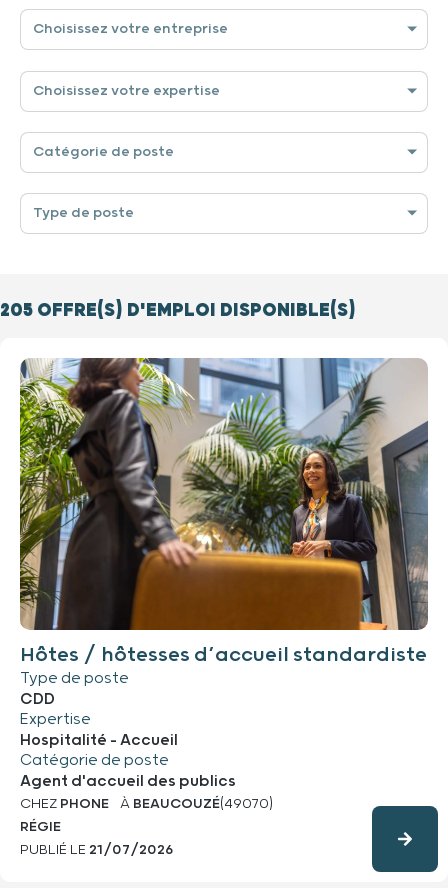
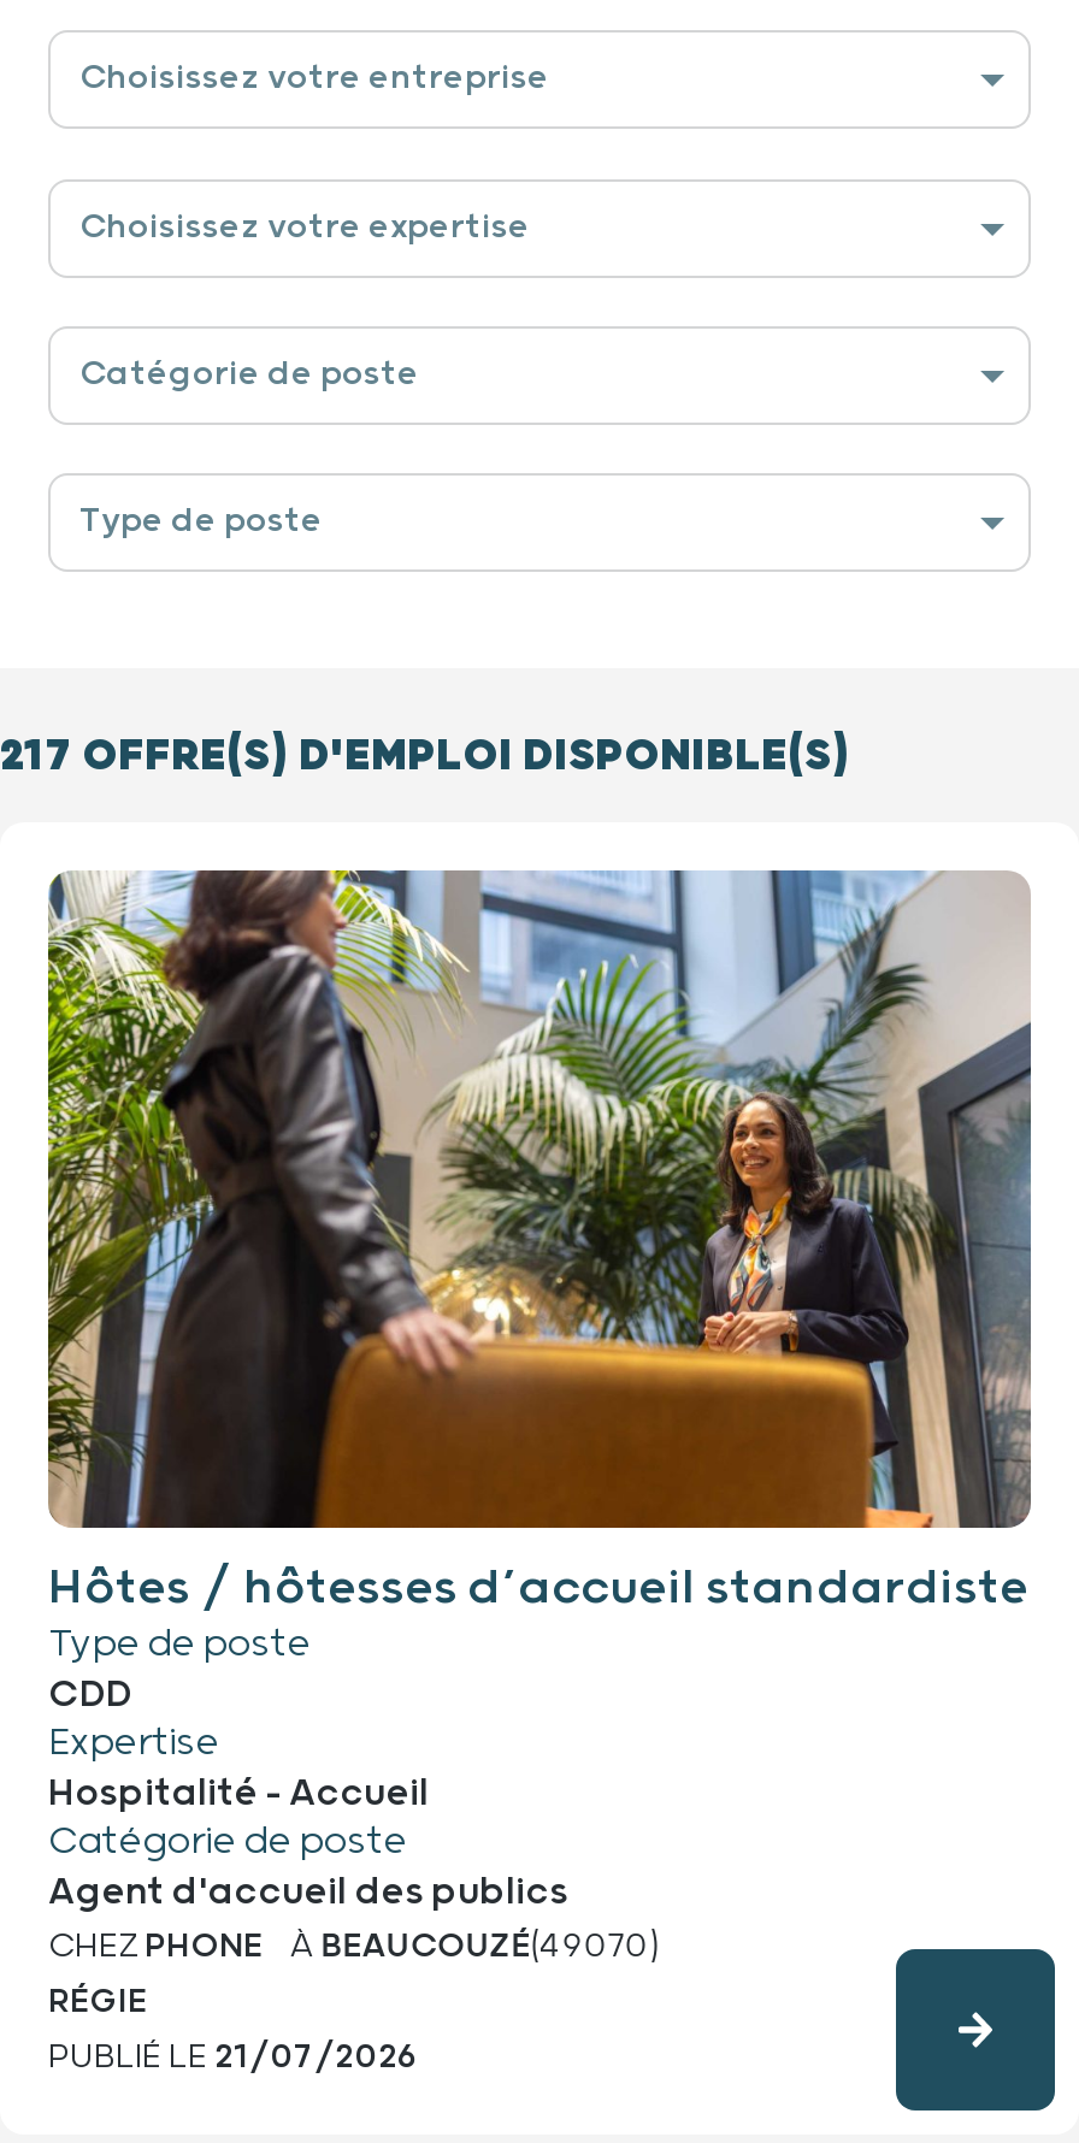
[0,300,356,321] 205 OFFRE(S) D'EMPLOI DISPONIBLE(S) -> [0,732,850,782] 217 OFFRE(S) D'EMPLOI DISPONIBLE(S)

